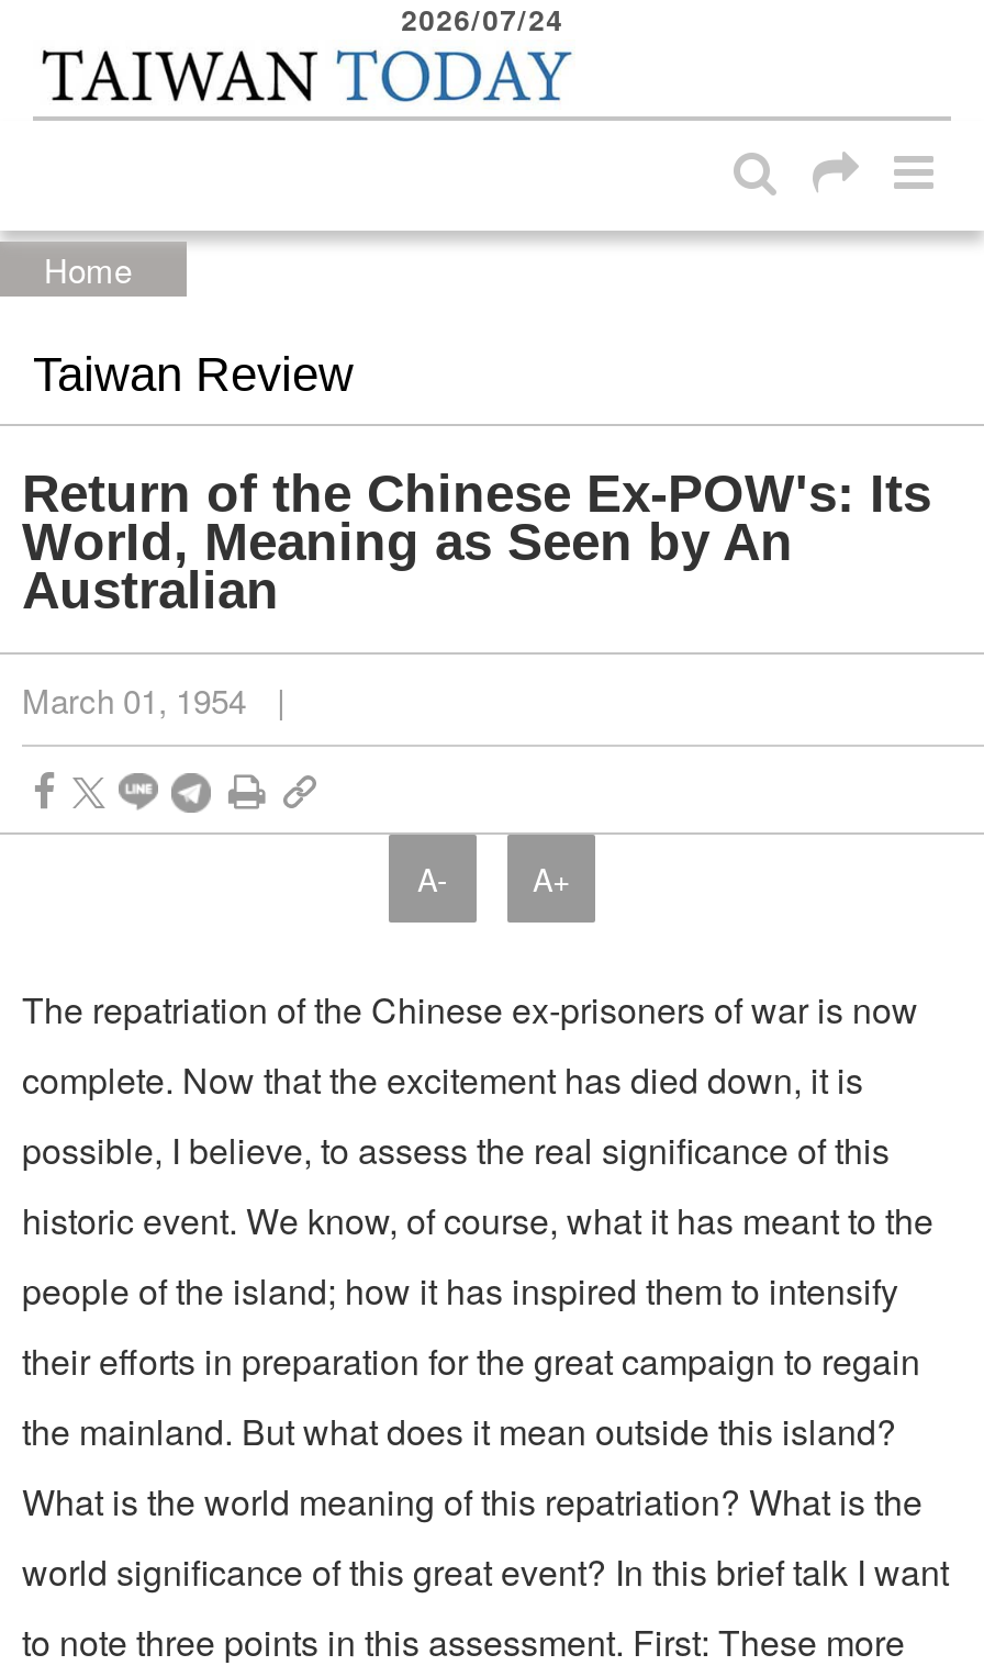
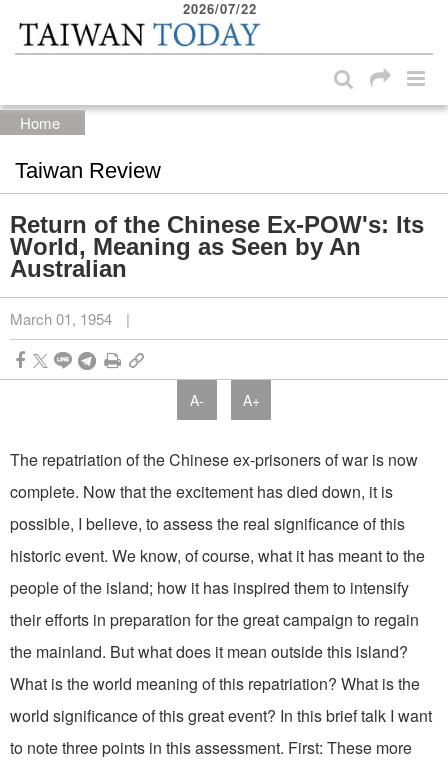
[401,0,564,40] 2026/07/24 -> [183,0,257,18] 2026/07/22

